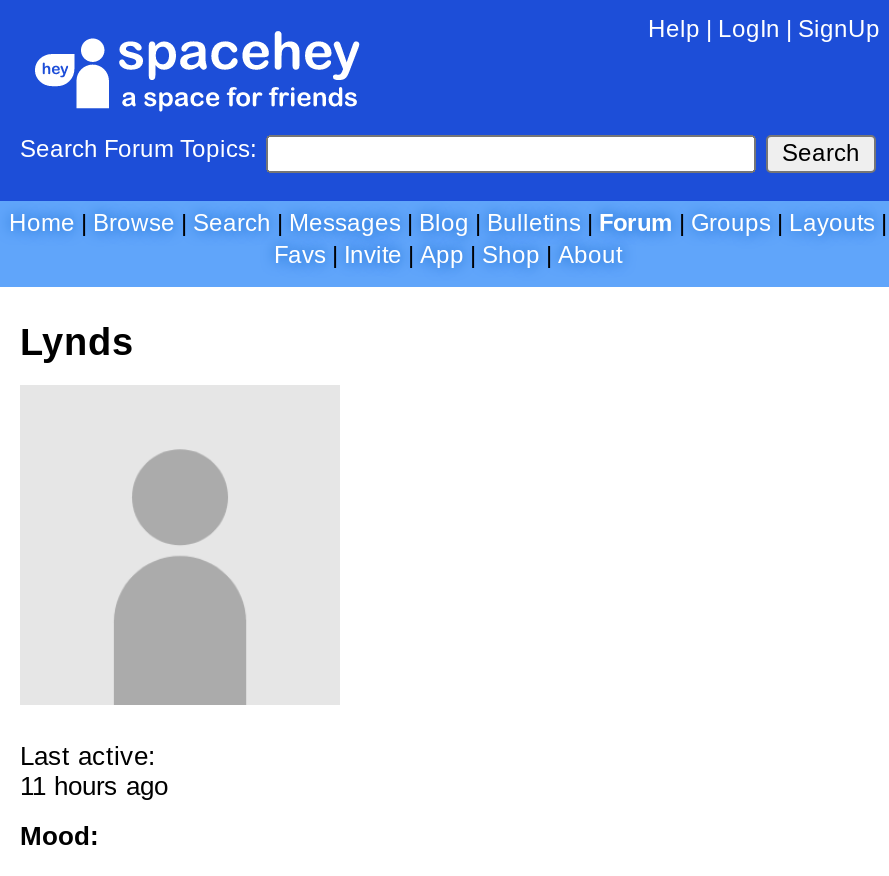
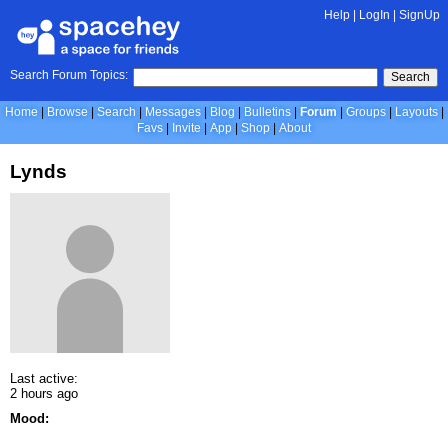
[20,770,168,800] 11 hours ago -> [10,386,78,401] 2 hours ago

